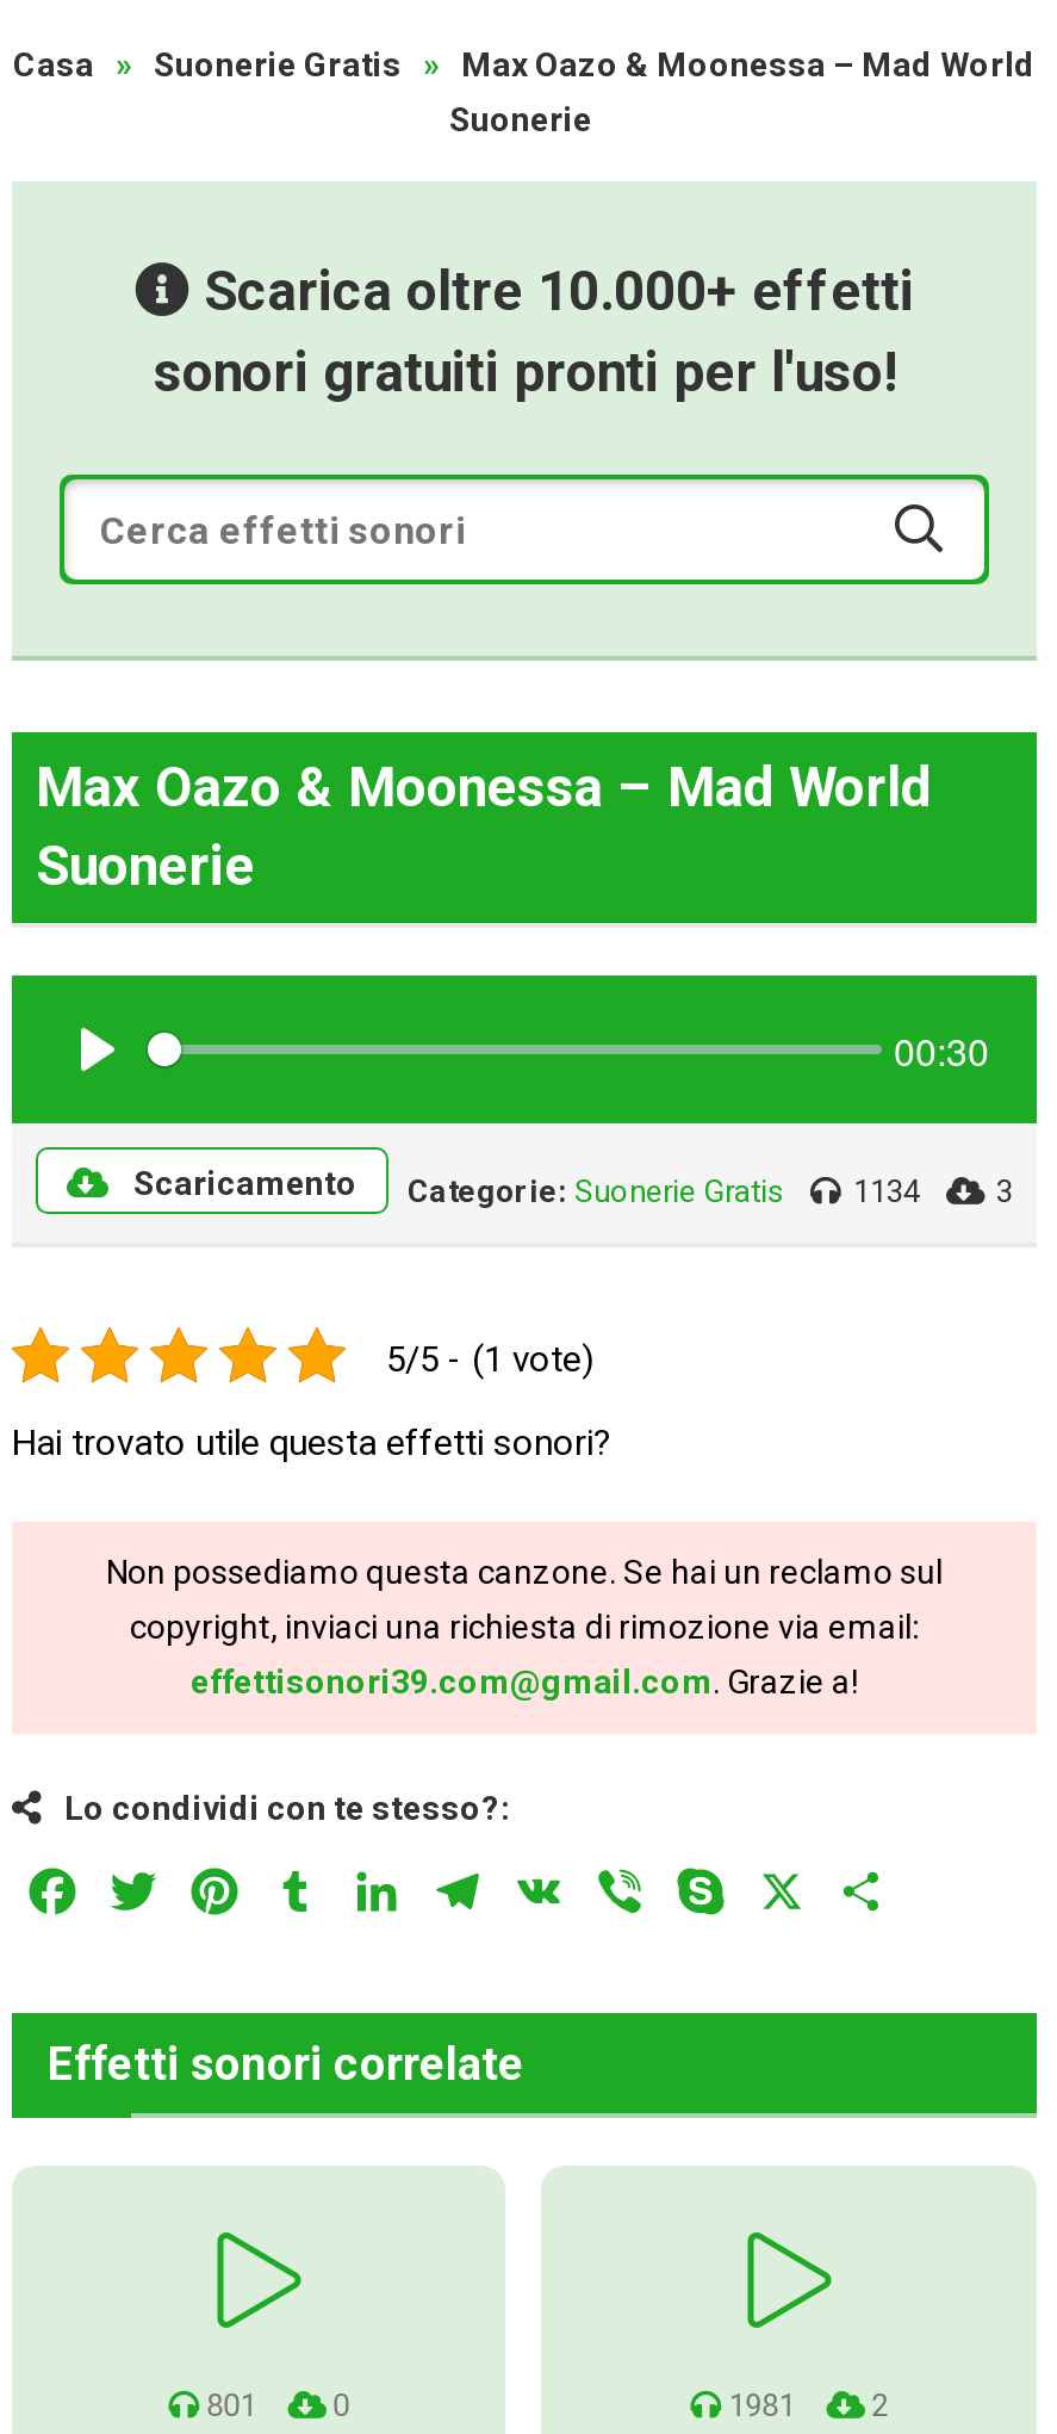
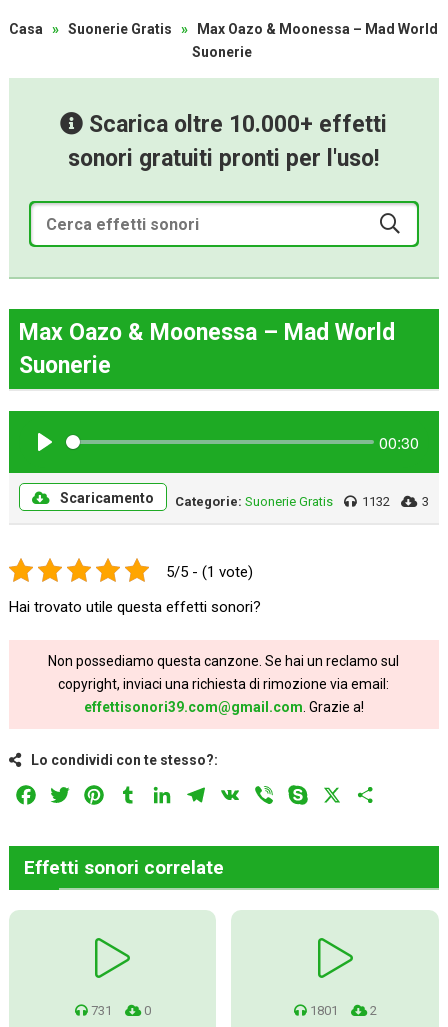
[133,1164,920,1209] Scaricamento Categorie: Suonerie Gratis 1134 -> [60,490,390,509] Scaricamento Categorie: Suonerie Gratis 1132
[199,2387,350,2423] 801 0 -> [88,1003,151,1018] 731 0
[722,2387,888,2423] 1981 2 -> [307,1003,377,1018] 1801 2

